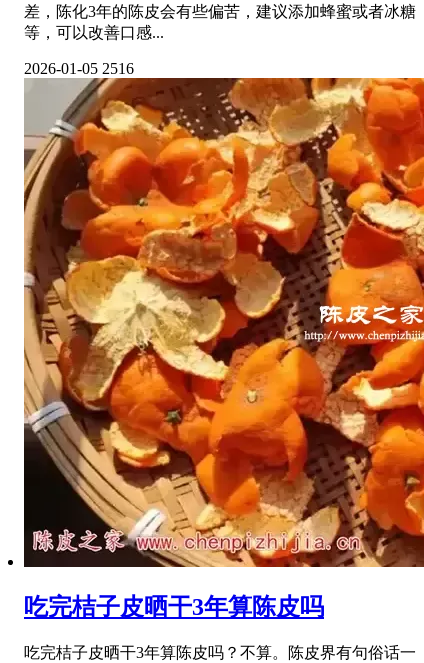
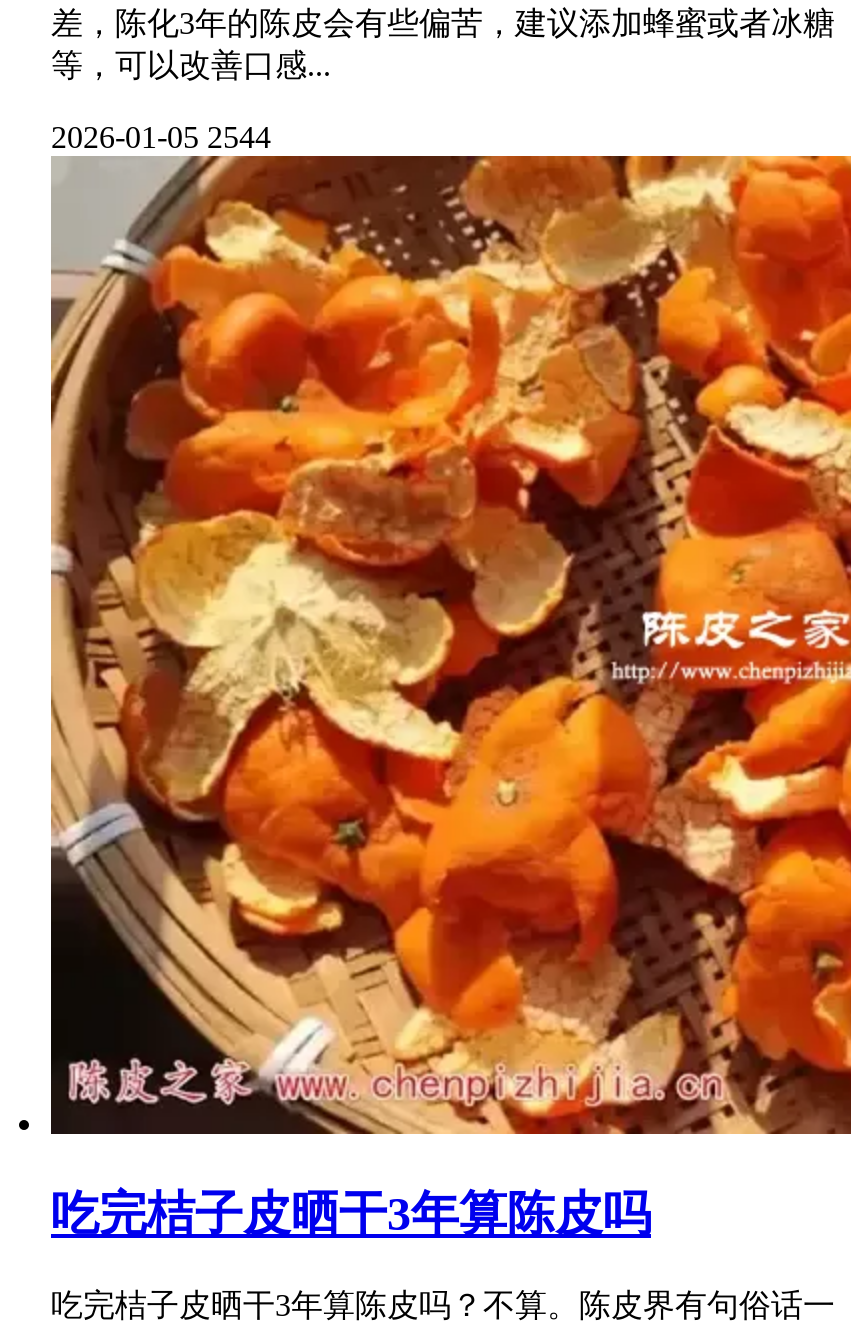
[24,60,134,77] 2026-01-05 2516 -> [51,120,271,154] 2026-01-05 2544

